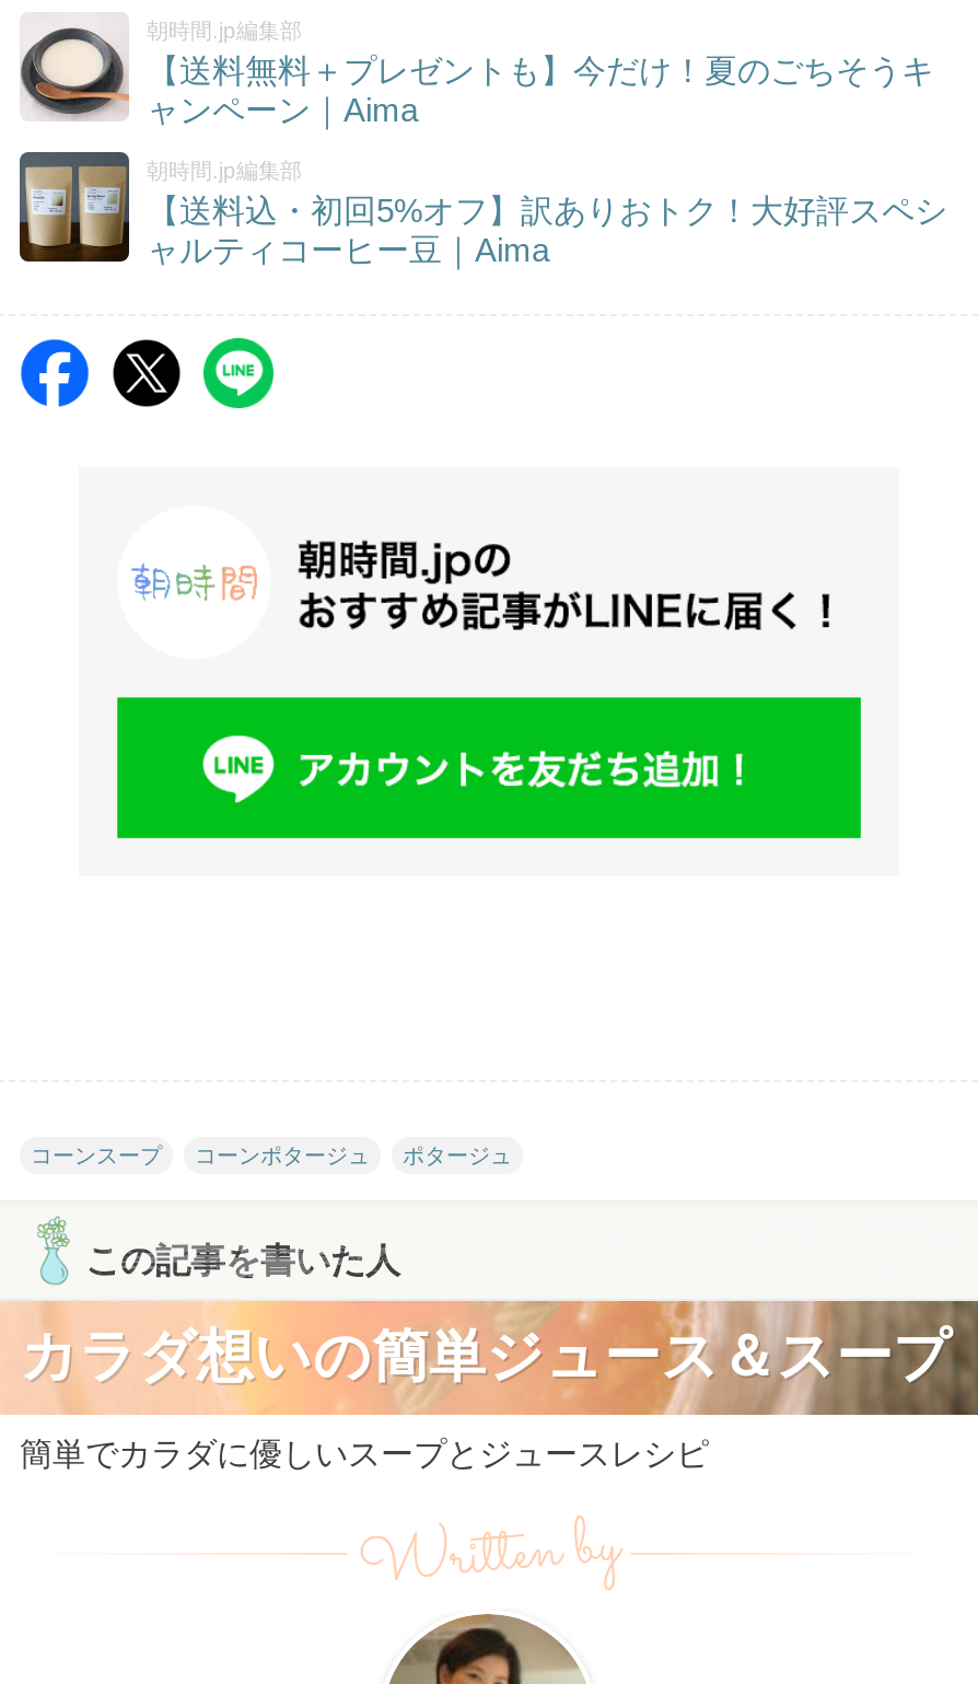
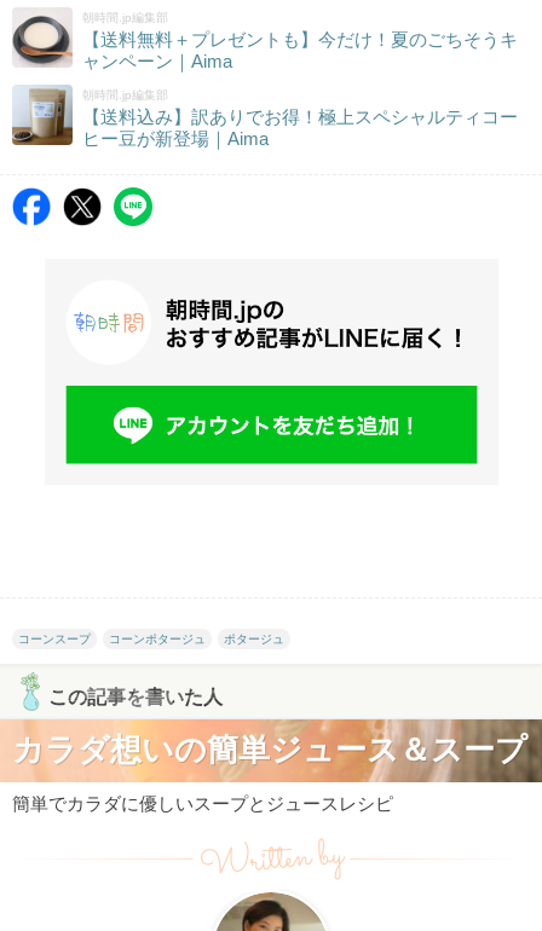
[18,150,947,267] [image] | 【送料込・初回5%オフ】訳ありおトク！大好評スペシ | ャルティコーヒー豆｜Aima -> [11,85,518,148] [image] | 【送料込み】訳ありでお得！極上スペシャルティコー | ヒー豆が新登場｜Aima

